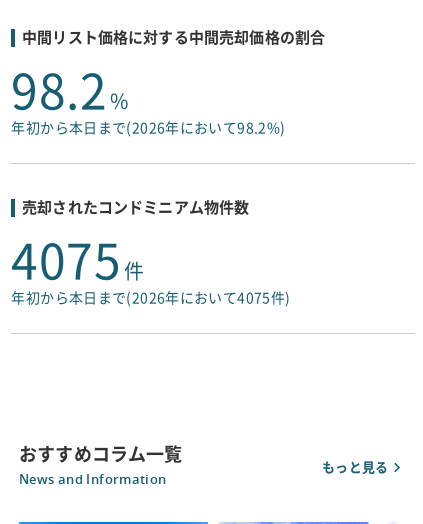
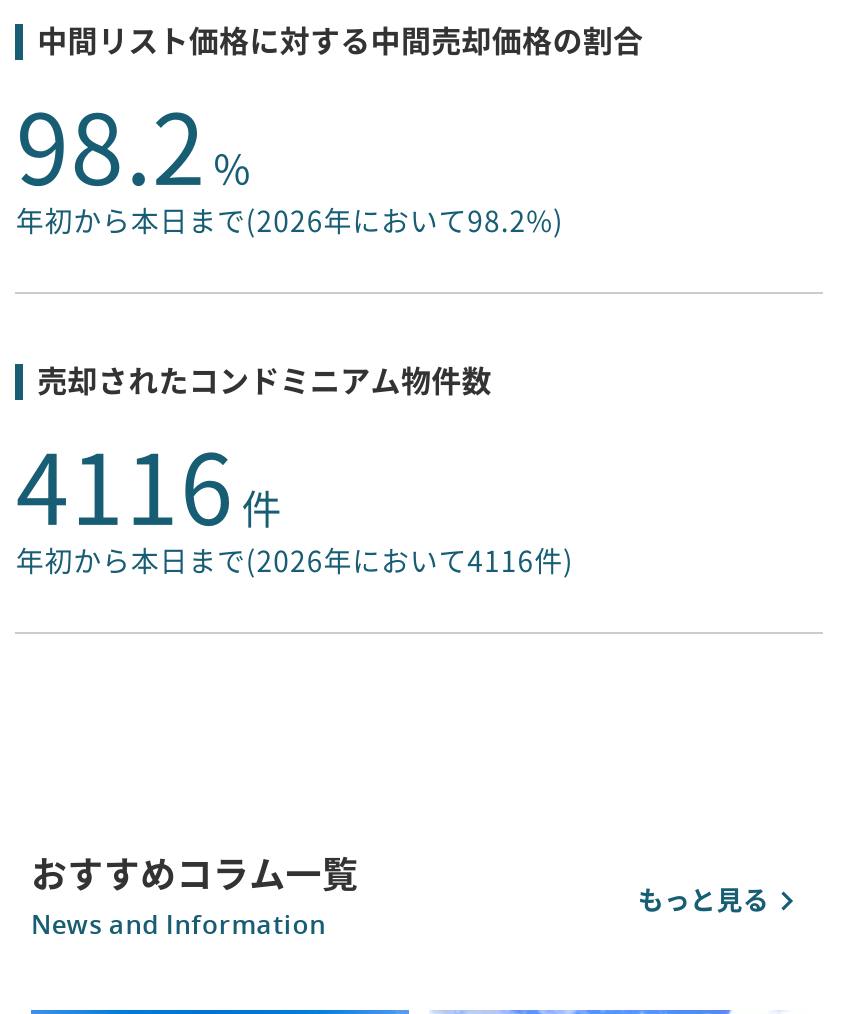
[11,237,145,285] 4075 件 -> [16,439,282,535] 4116 件
[11,291,290,305] 年初から本日まで(2026年において4075件) -> [16,547,574,575] 年初から本日まで(2026年において4116件)

